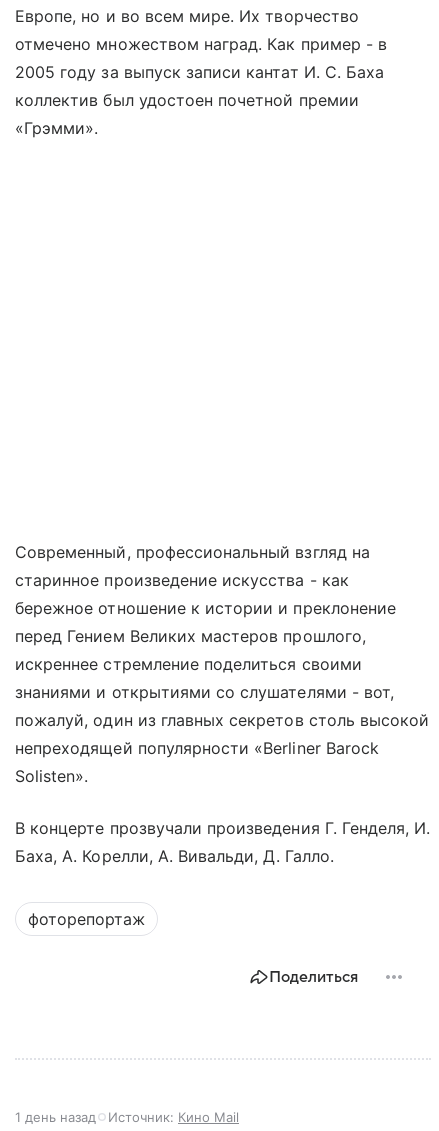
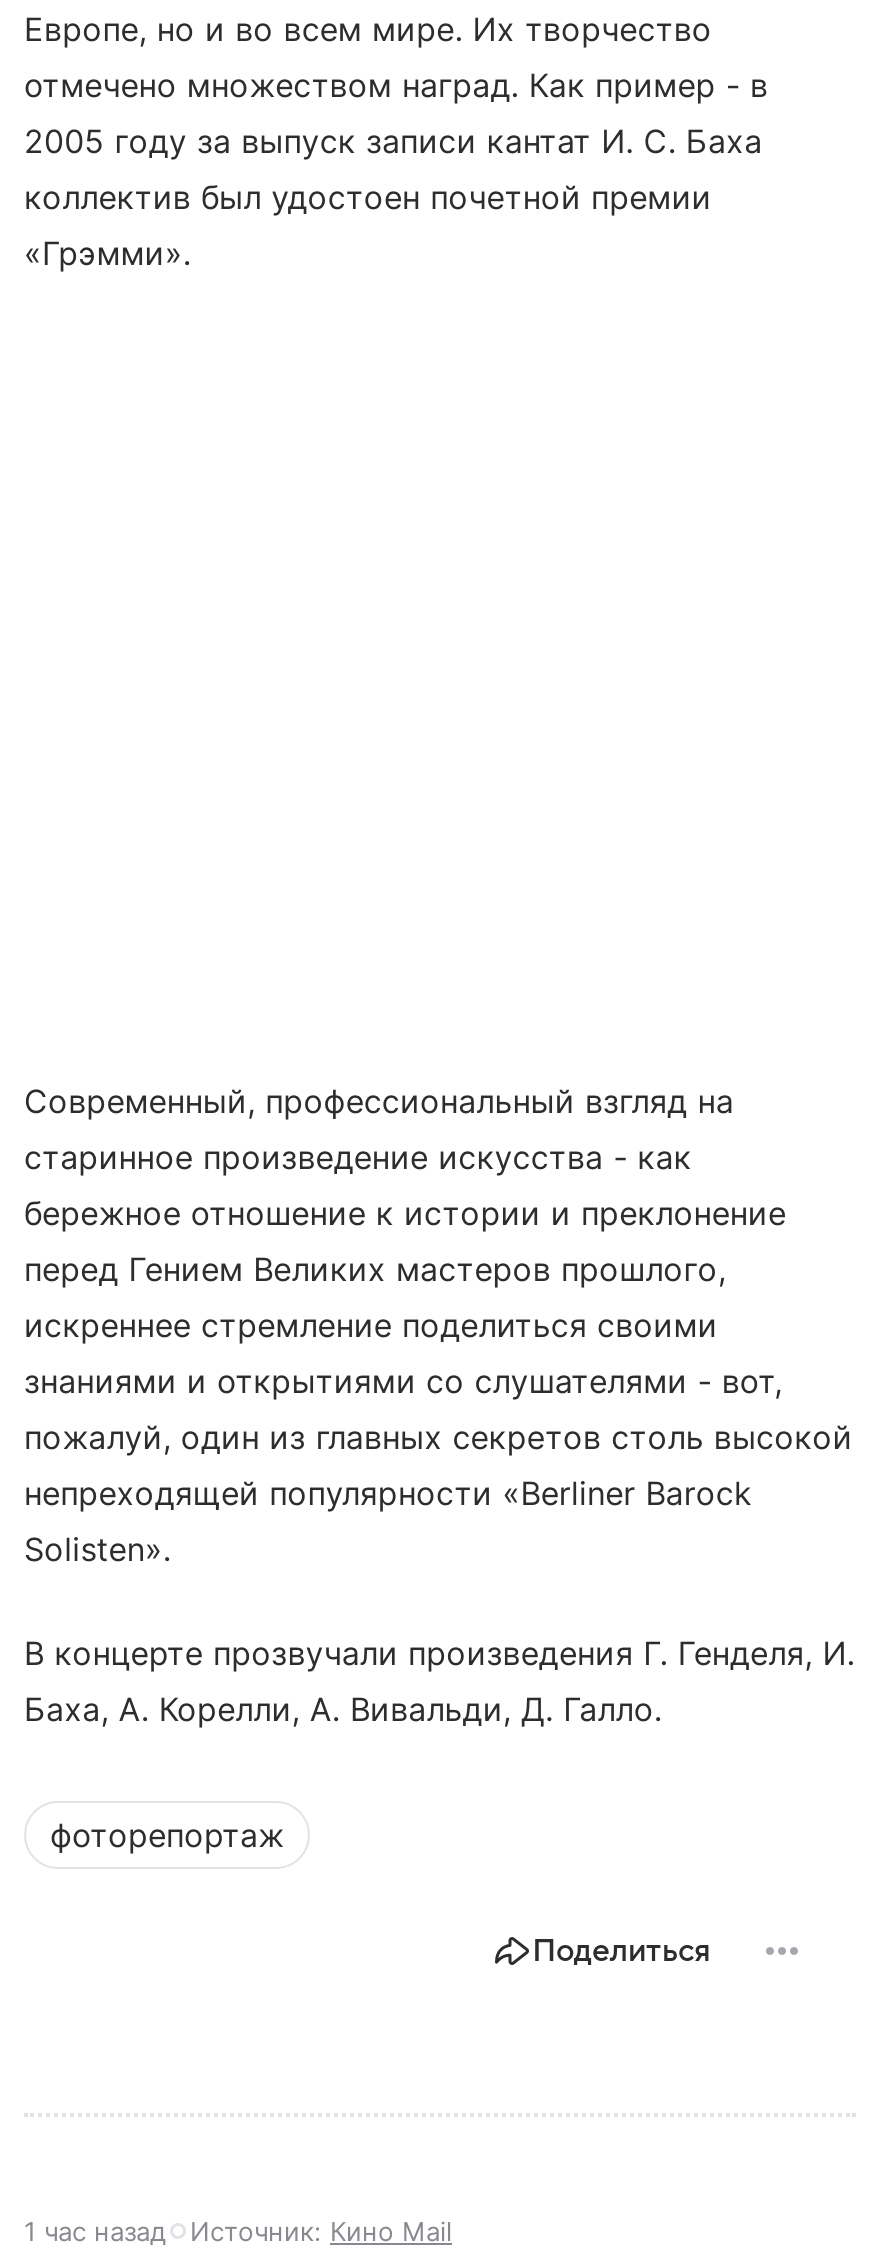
[15,1109,239,1125] 1 день назад Источник: Кино Mail -> [24,2215,452,2247] 1 час назад Источник: Кино Mail

